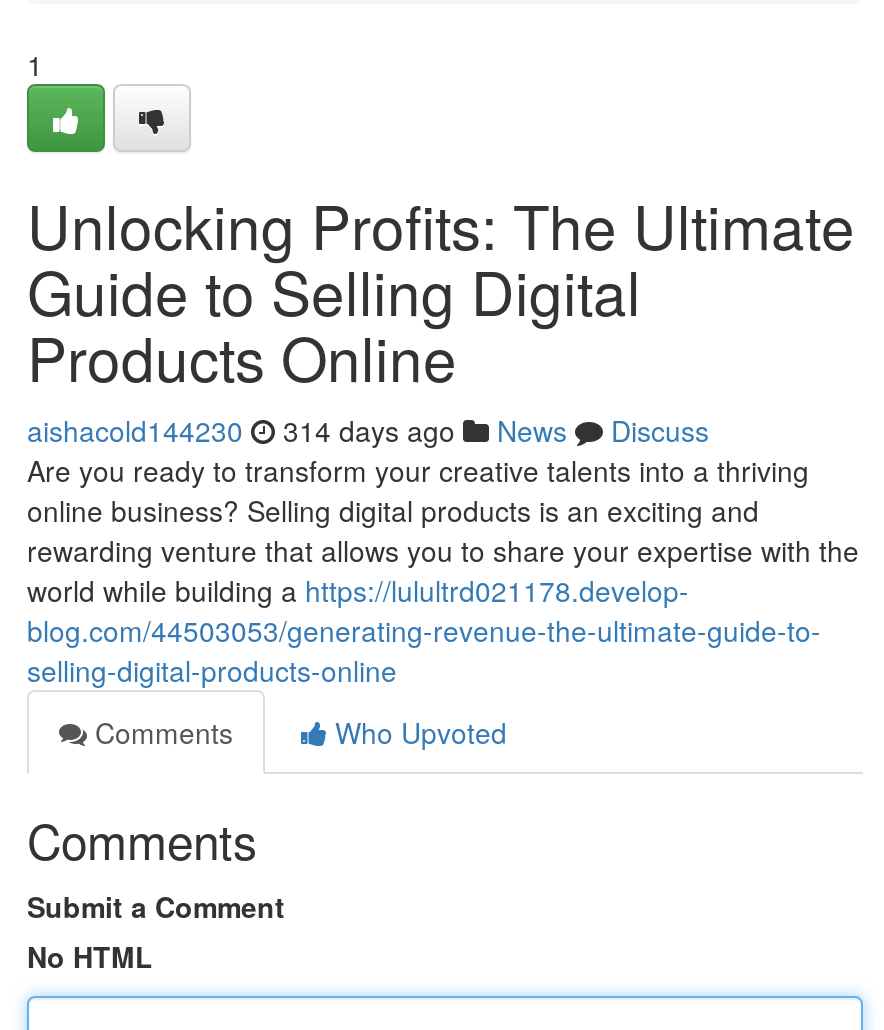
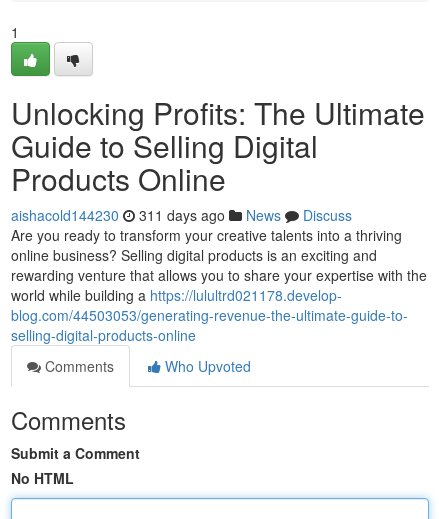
[27,410,709,450] aishacold144230 314 days ago News Discuss -> [11,205,352,225] aishacold144230 311 days ago News Discuss

